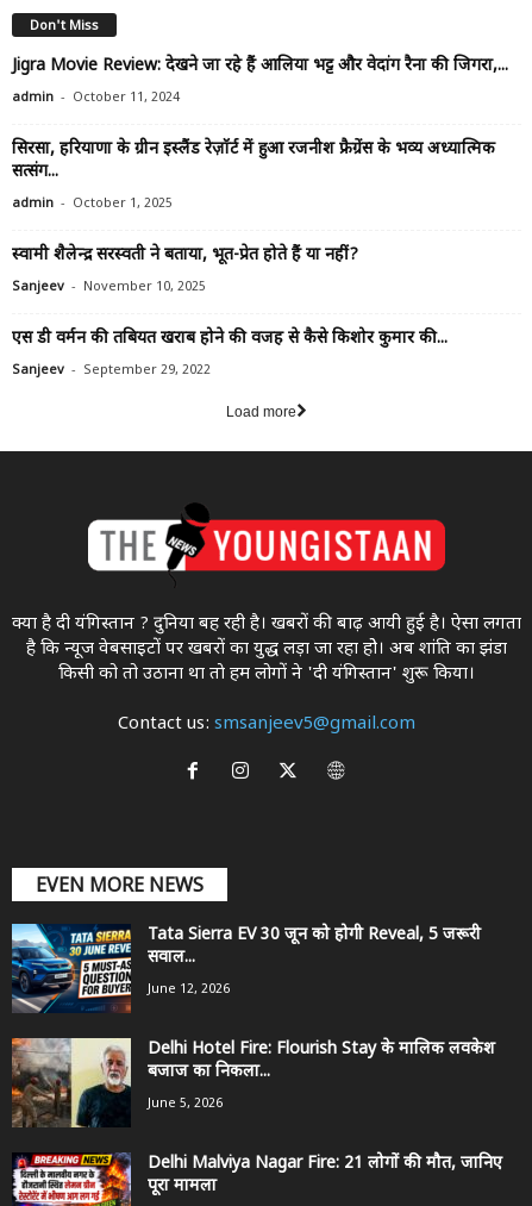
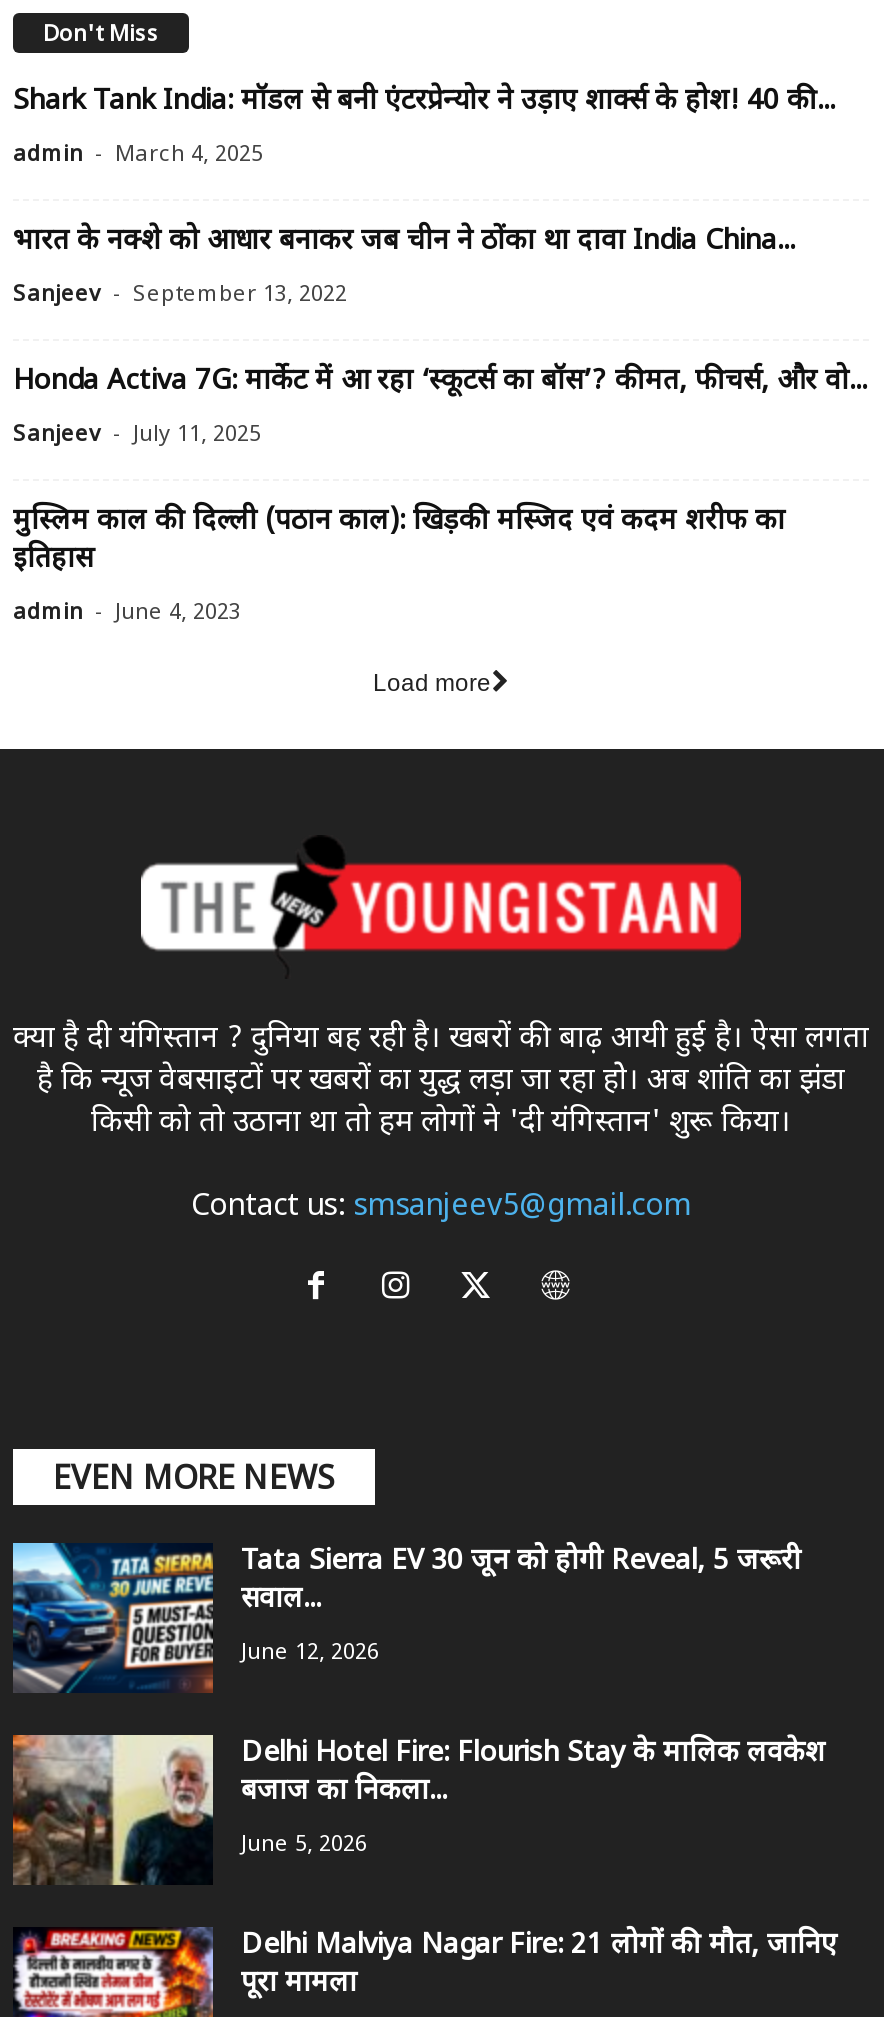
[12,54,508,105] Jigra Movie Review: देखने जा रहे हैं आलिया भट्ट और वेदांग रैना की जिगरा,... | admin - October 11, 2024 -> [13,82,835,168] Shark Tank India: मॉडल से बनी एंटरप्रेन्योर ने उड़ाए शार्क्स के होश! 40 की... | admin - March 4, 2025
[12,138,495,211] सिरसा, हरियाणा के ग्रीन इस्लैंड रेज़ॉर्ट में हुआ रजनीश फ्रैग्रेंस के भव्य अध्यात्मिक | सत्संग... | admin - October 1, 2025 -> [13,222,795,308] भारत के नक्शे को आधार बनाकर जब चीन ने ठोंका था दावा India China... | Sanjeev - September 13, 2022
[12,244,358,295] स्वामी शैलेन्द्र सरस्वती ने बताया, भूत-प्रेत होते हैं या नहीं? | Sanjeev - November 10, 2025 -> [13,362,867,448] Honda Activa 7G: मार्केट में आ रहा ‘स्कूटर्स का बॉस’? कीमत, फीचर्स, और वो... | Sanjeev - July 11, 2025
[12,327,447,378] एस डी वर्मन की तबियत खराब होने की वजह से कैसे किशोर कुमार की... | Sanjeev - September 29, 2022 -> [13,502,785,626] मुस्लिम काल की दिल्ली (पठान काल): खिड़की मस्जिद एवं कदम शरीफ का | इतिहास | admin - June 4, 2023

